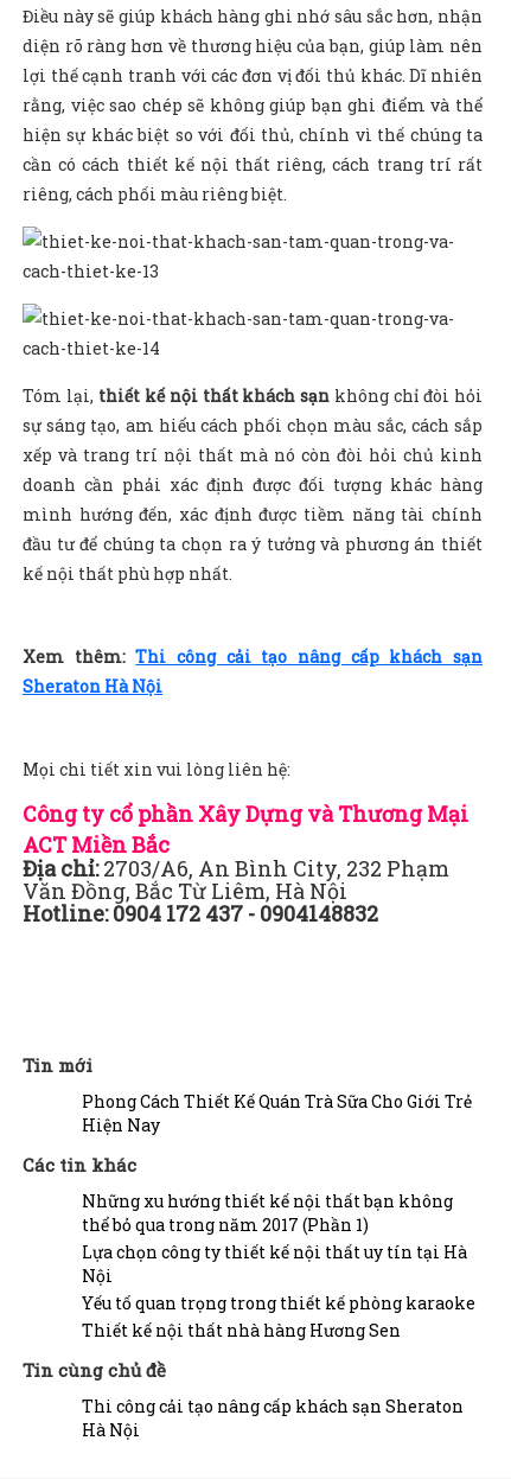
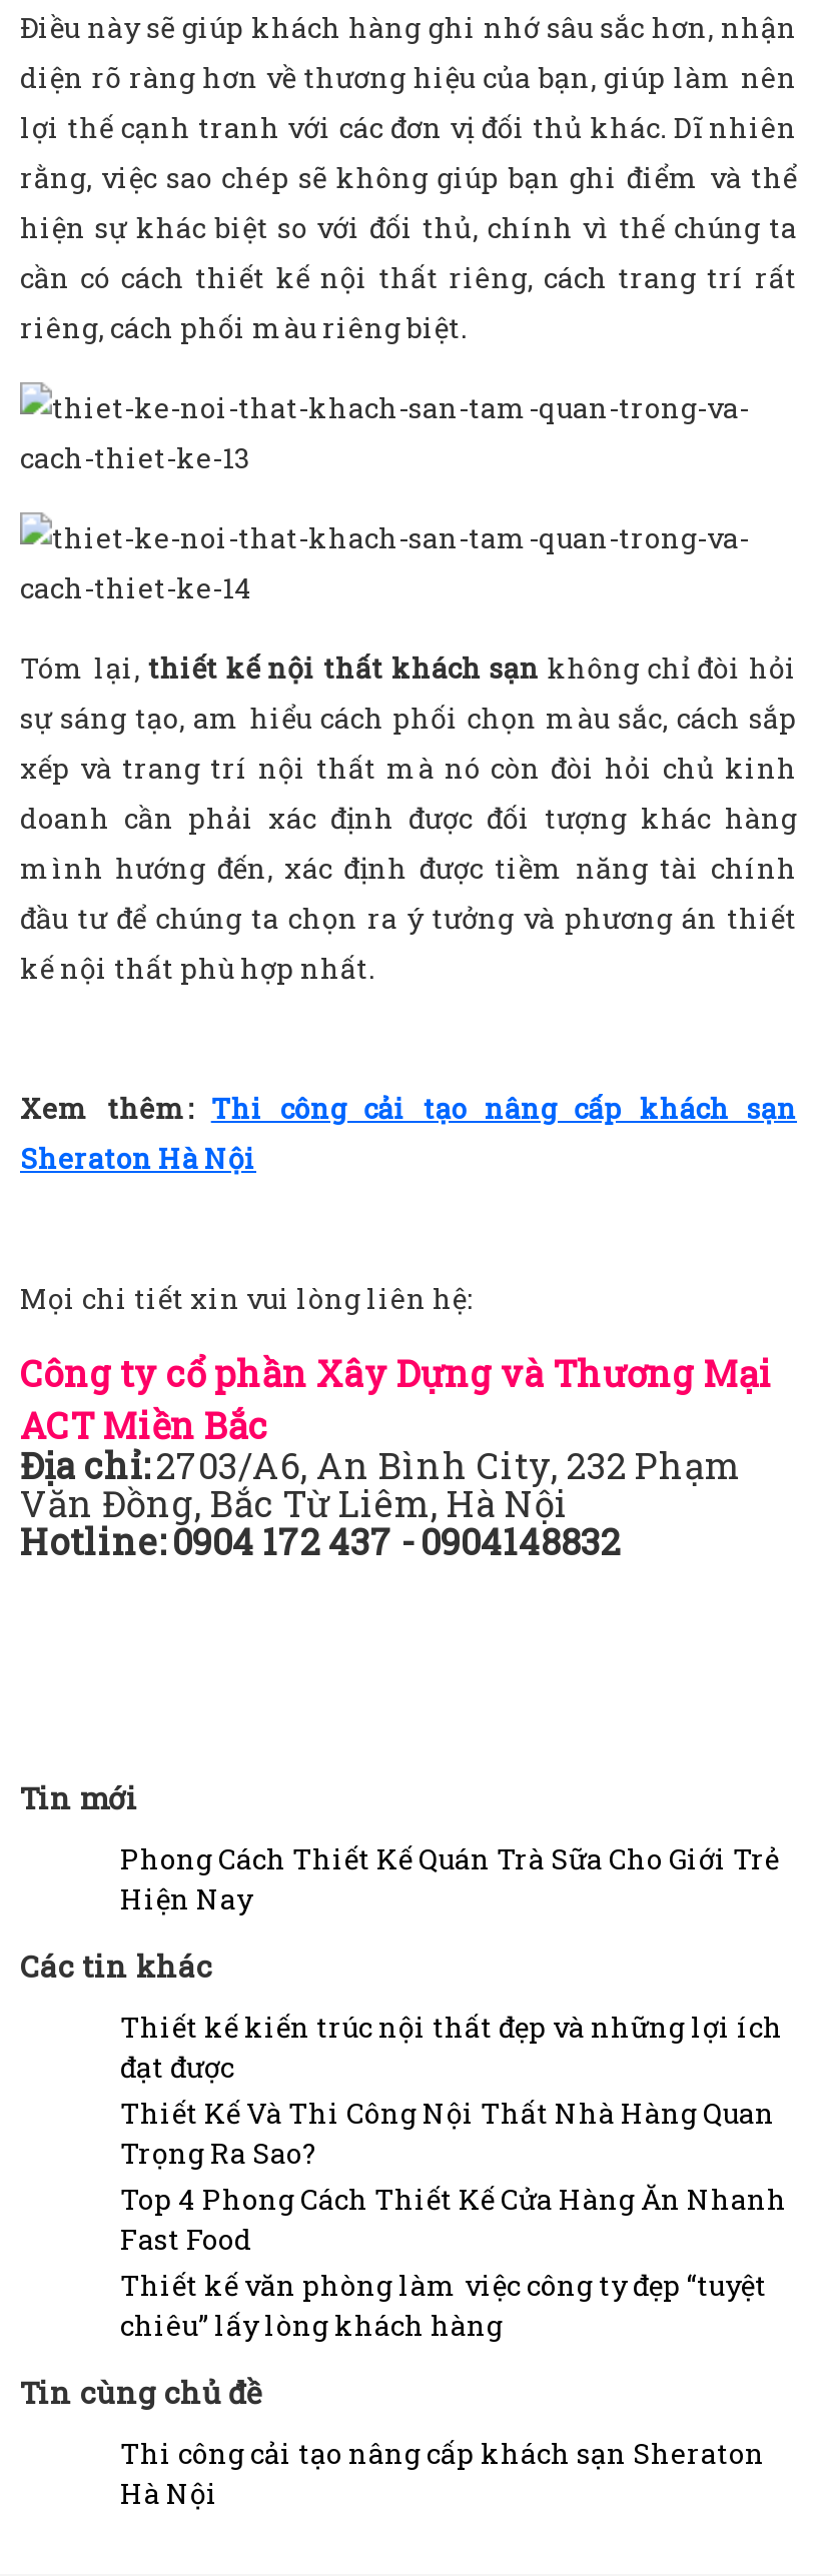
[82,1189,475,1341] Những xu hướng thiết kế nội thất bạn không | thể bỏ qua trong năm 2017 (Phần 1) | Lựa chọn công ty thiết kế nội thất uy tín tại Hà | Nội | Yếu tố quan trọng trong thiết kế phòng karaoke | Thiết kế nội thất nhà hàng Hương Sen -> [120,2007,787,2343] Thiết kế kiến trúc nội thất đẹp và những lợi ích | đạt được | Thiết Kế Và Thi Công Nội Thất Nhà Hàng Quan | Trọng Ra Sao? | Top 4 Phong Cách Thiết Kế Cửa Hàng Ăn Nhanh | Fast Food | Thiết kế văn phòng làm việc công ty đẹp “tuyệt | chiêu” lấy lòng khách hàng

